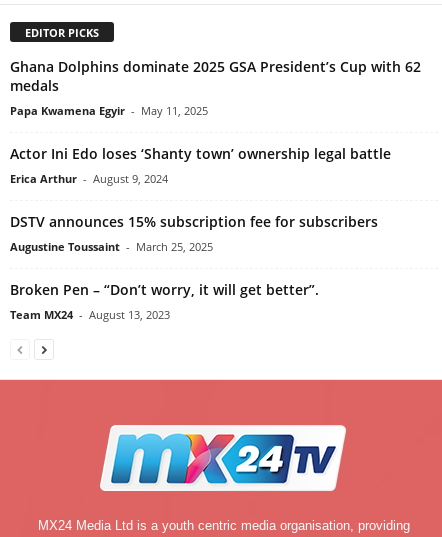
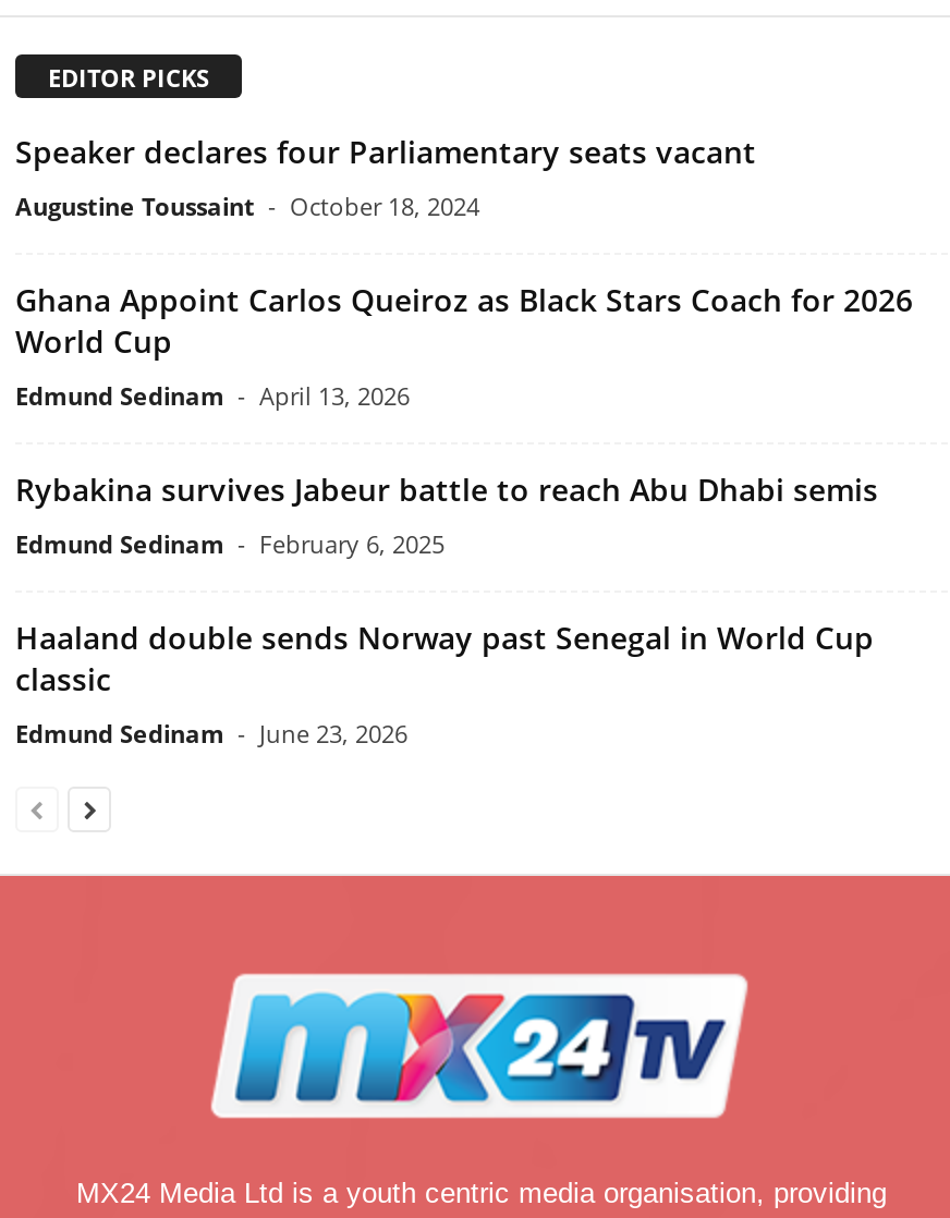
[10,57,421,118] Ghana Dolphins dominate 2025 GSA President’s Cup with 62 | medals | Papa Kwamena Egyir - May 11, 2025 -> [15,131,756,223] Speaker declares four Parliamentary seats vacant | Augustine Toussaint - October 18, 2024
[10,144,395,186] Actor Ini Edo loses ‘Shanty town’ ownership legal battle | Erica Arthur - August 9, 2024 -> [15,279,913,412] Ghana Appoint Carlos Queiroz as Black Stars Coach for 2026 | World Cup | Edmund Sedinam - April 13, 2026
[10,212,378,254] DSTV announces 15% subscription fee for subscribers | Augustine Toussaint - March 25, 2025 -> [15,469,878,560] Rybakina survives Jabeur battle to reach Abu Dhabi semis | Edmund Sedinam - February 6, 2025
[10,280,319,322] Broken Pen – “Don’t worry, it will get better”. | Team MX24 - August 13, 2023 -> [15,617,874,750] Haaland double sends Norway past Senegal in World Cup | classic | Edmund Sedinam - June 23, 2026

